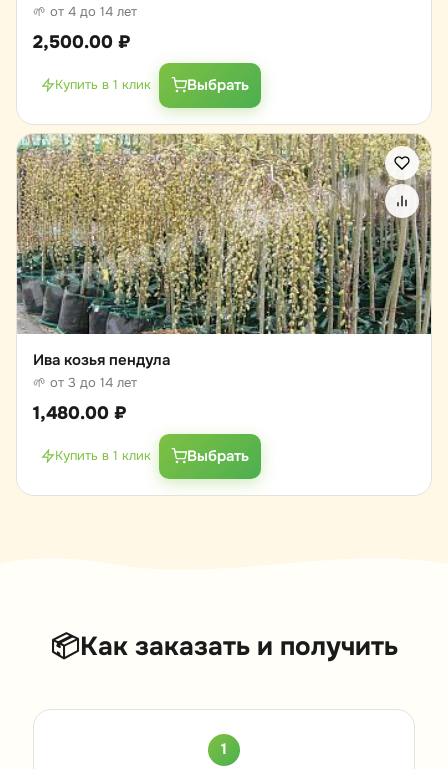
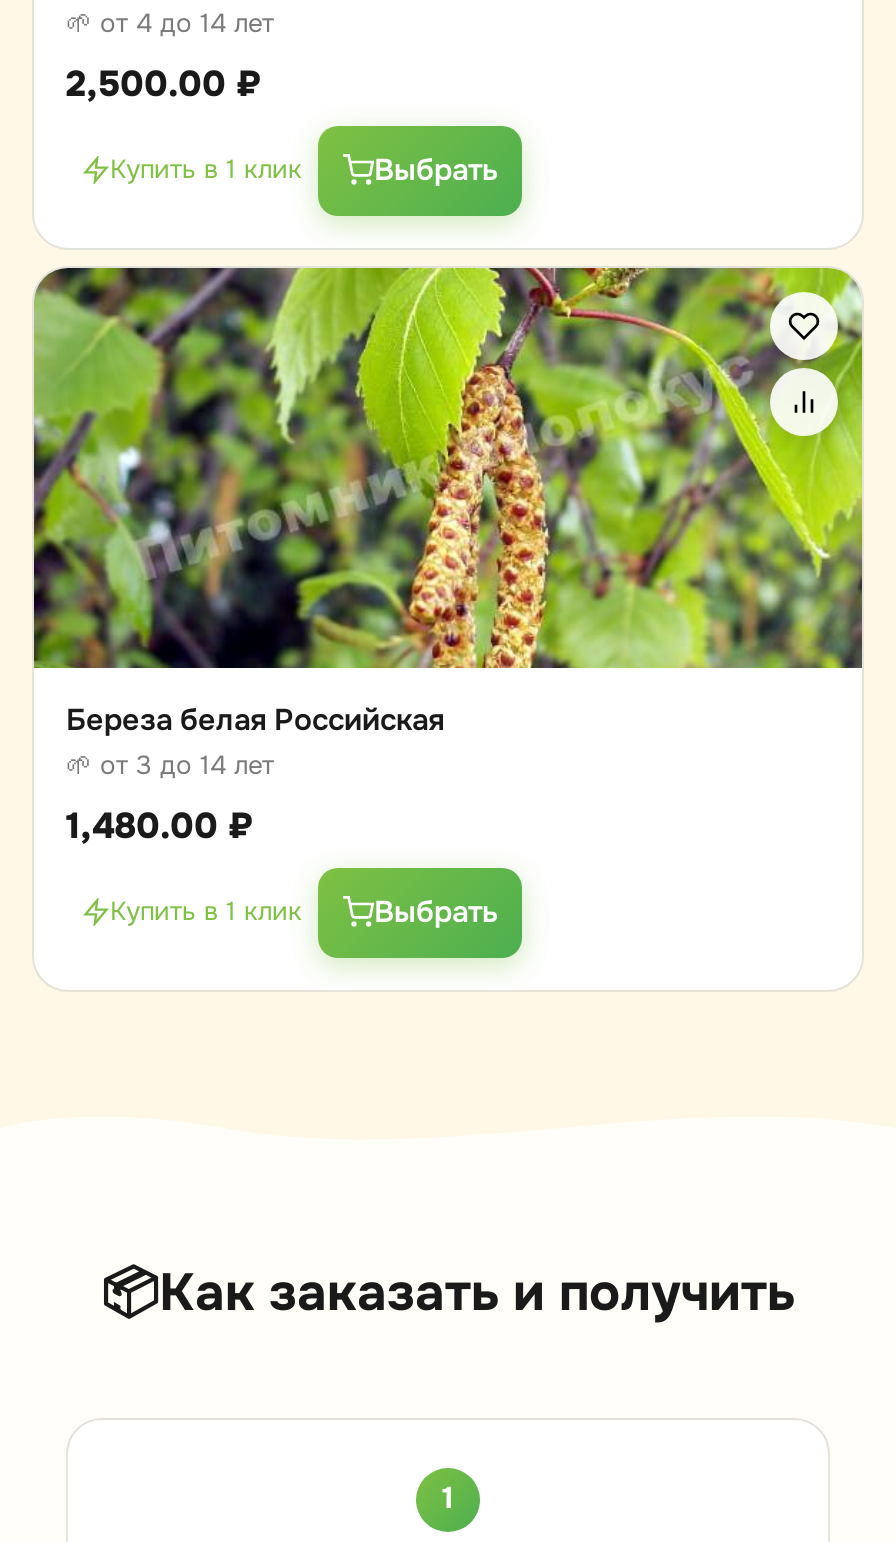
[16,133,432,370] [image] | Ива козья пендула -> [32,266,864,740] [image] | Береза белая Российская

